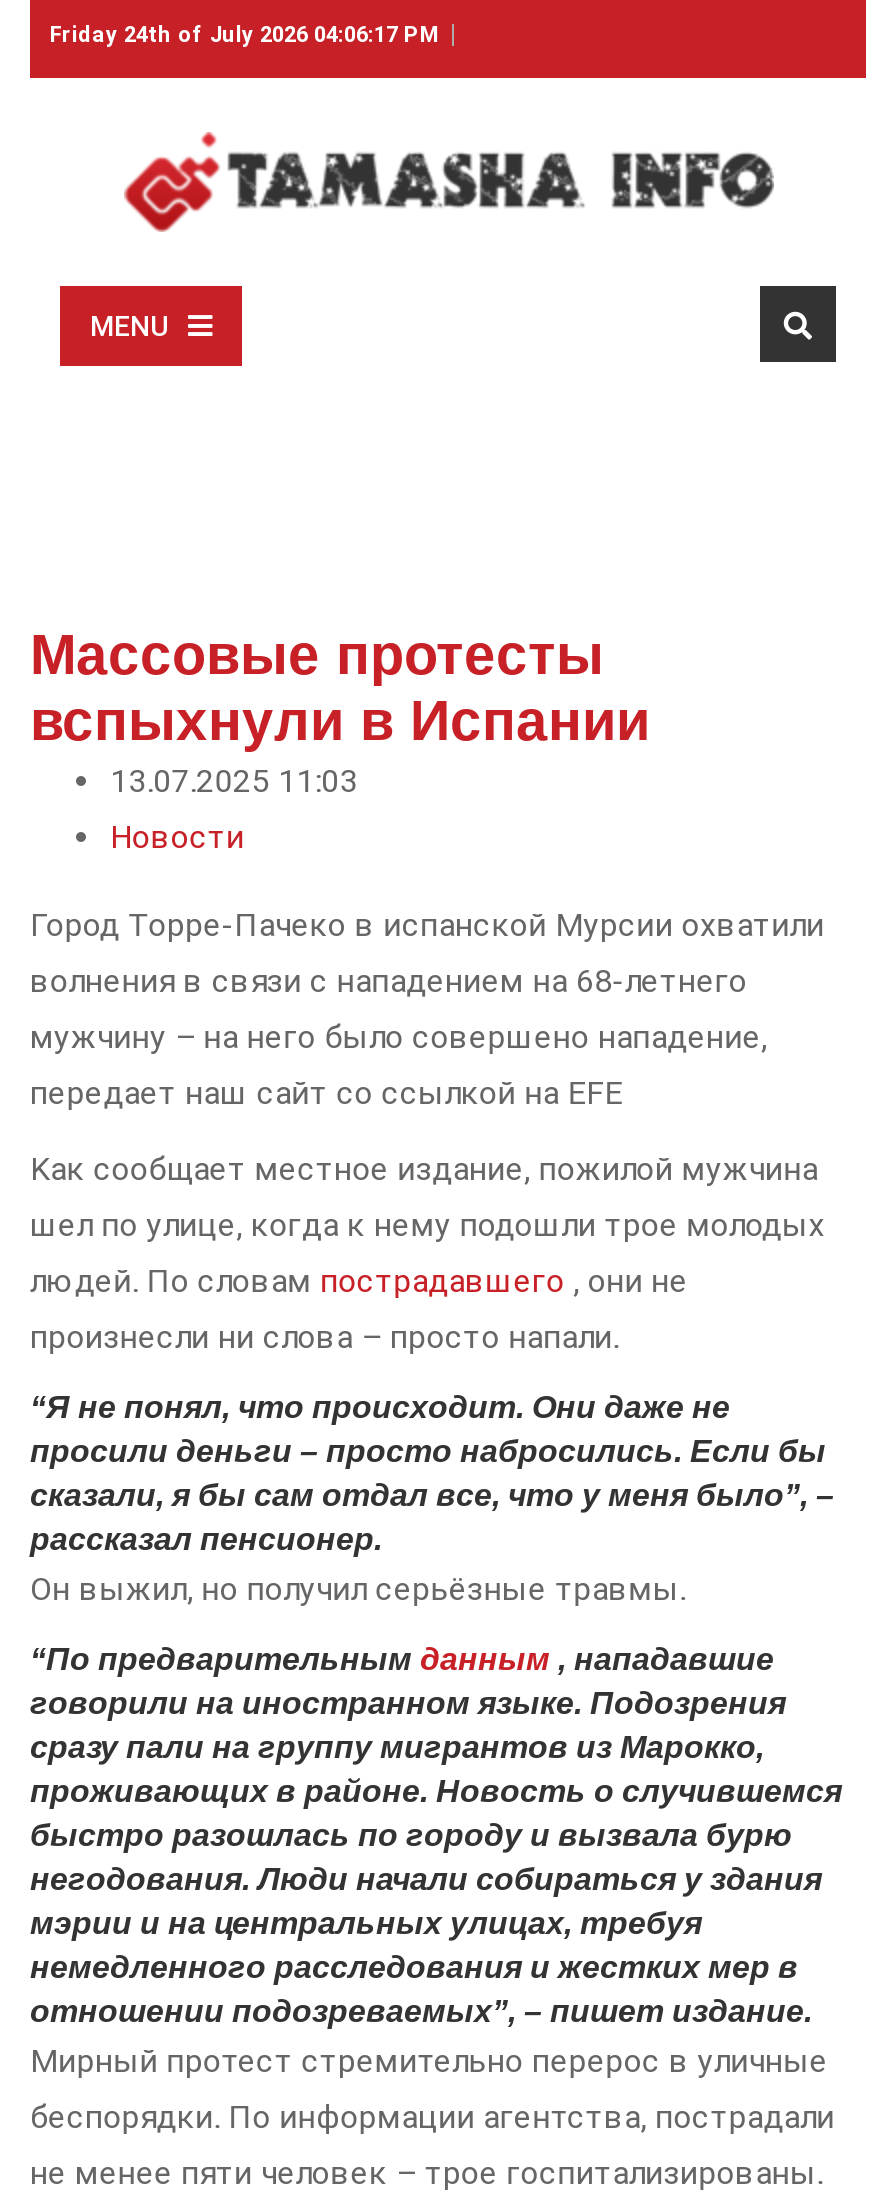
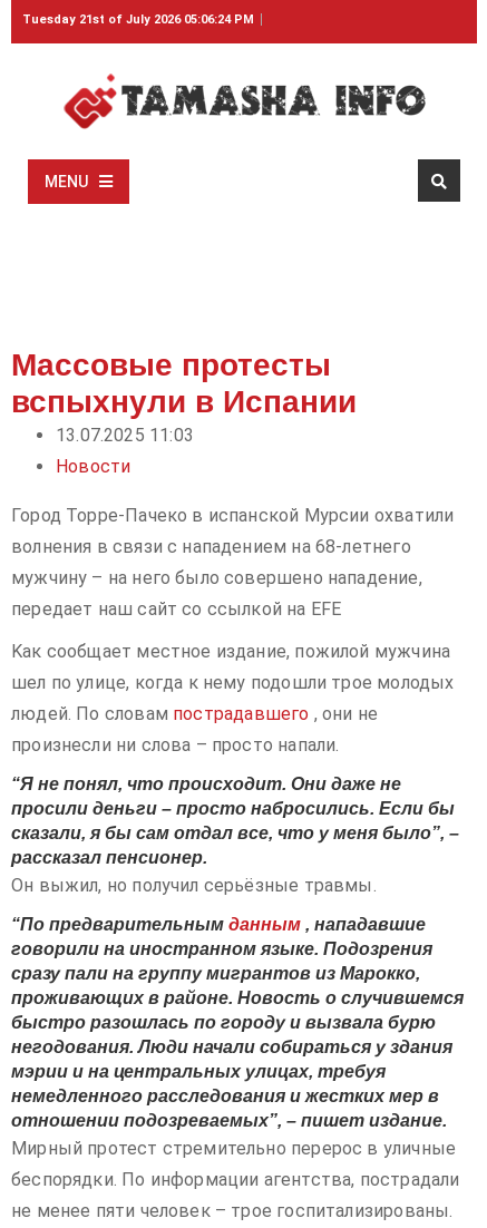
[50,22,440,48] Friday 24th of July 2026 04:06:17 PM -> [22,12,254,27] Tuesday 21st of July 2026 05:06:24 PM

